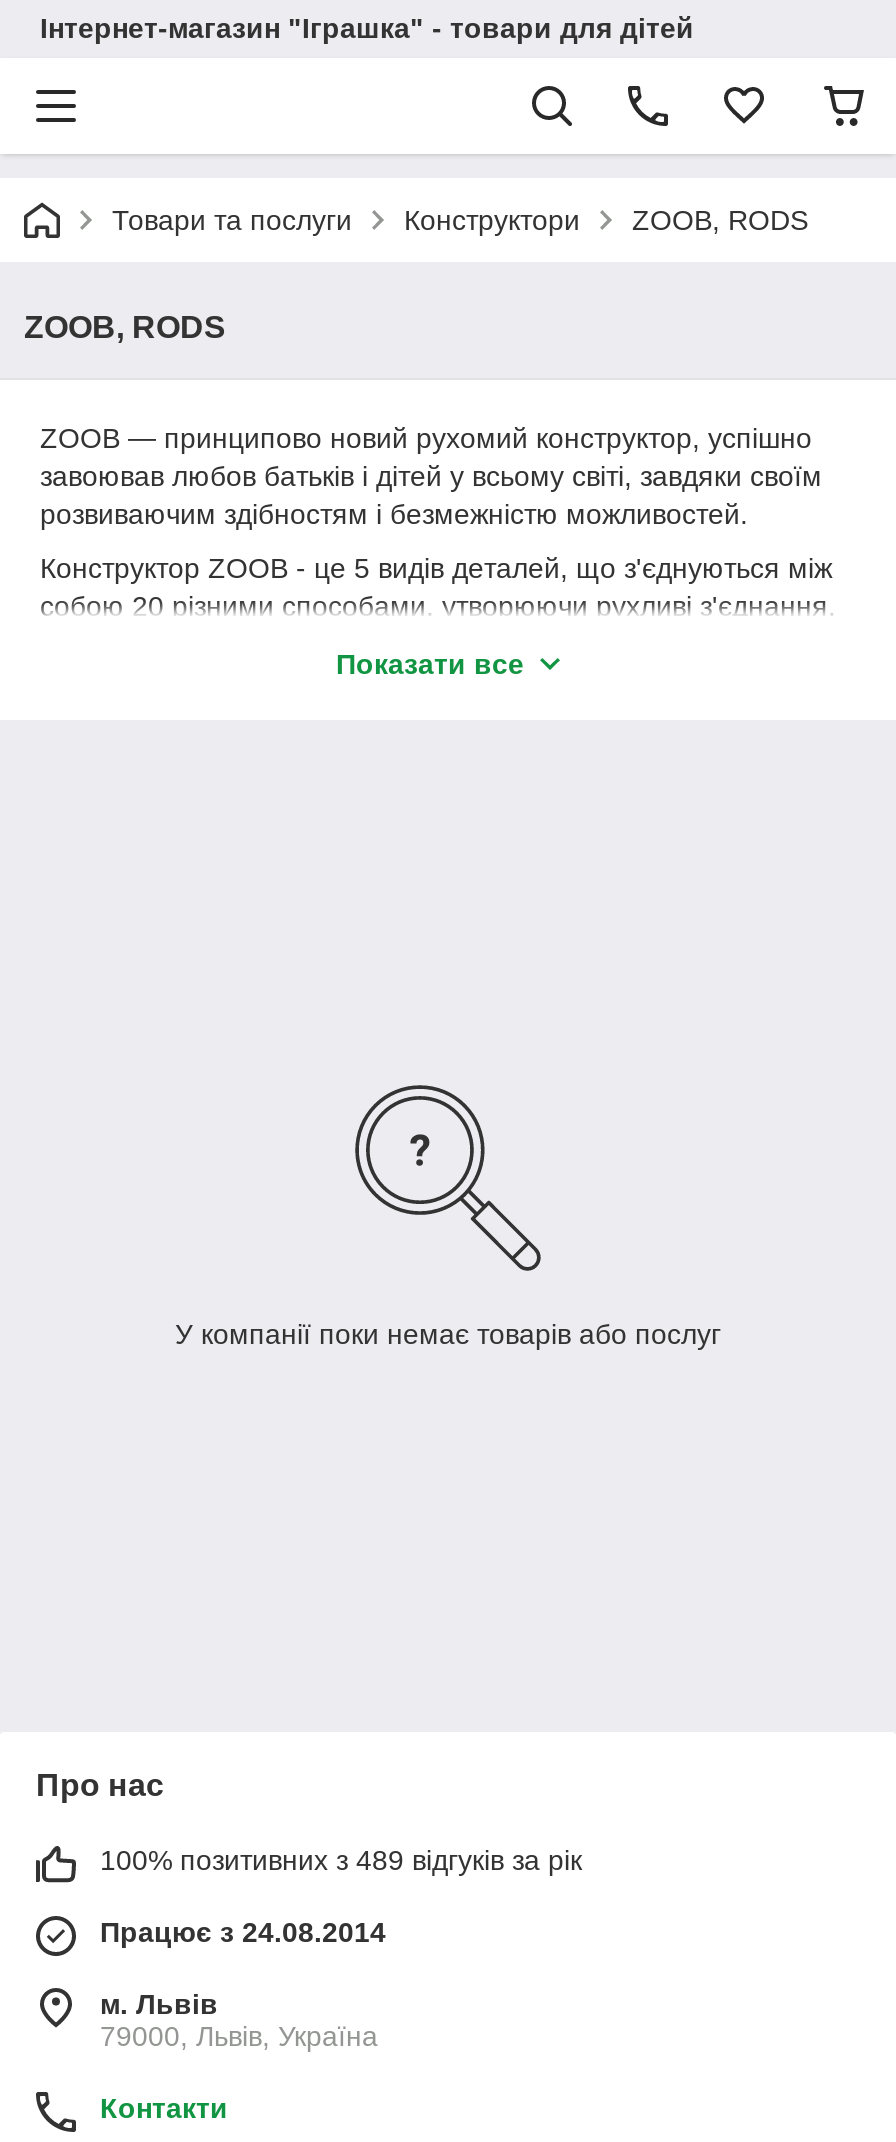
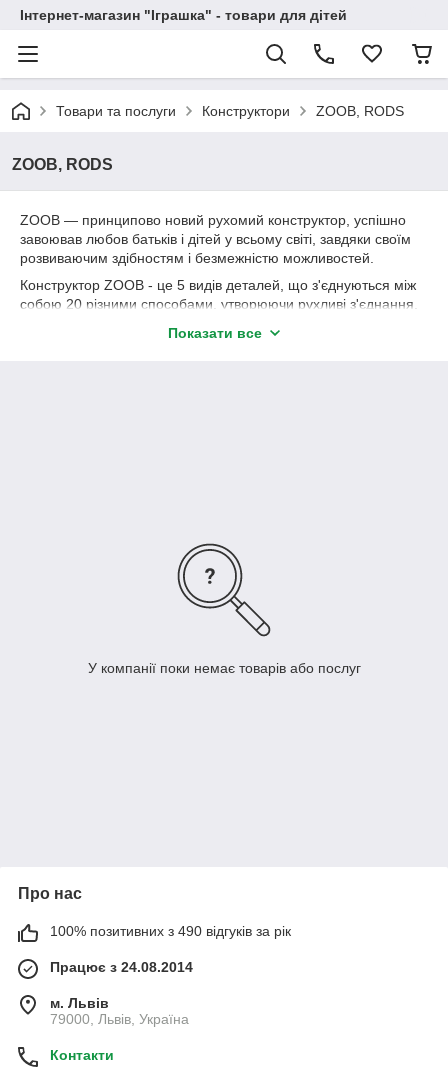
[100,1845,582,1877] 100% позитивних з 489 відгуків за рік -> [50,923,291,939] 100% позитивних з 490 відгуків за рік

